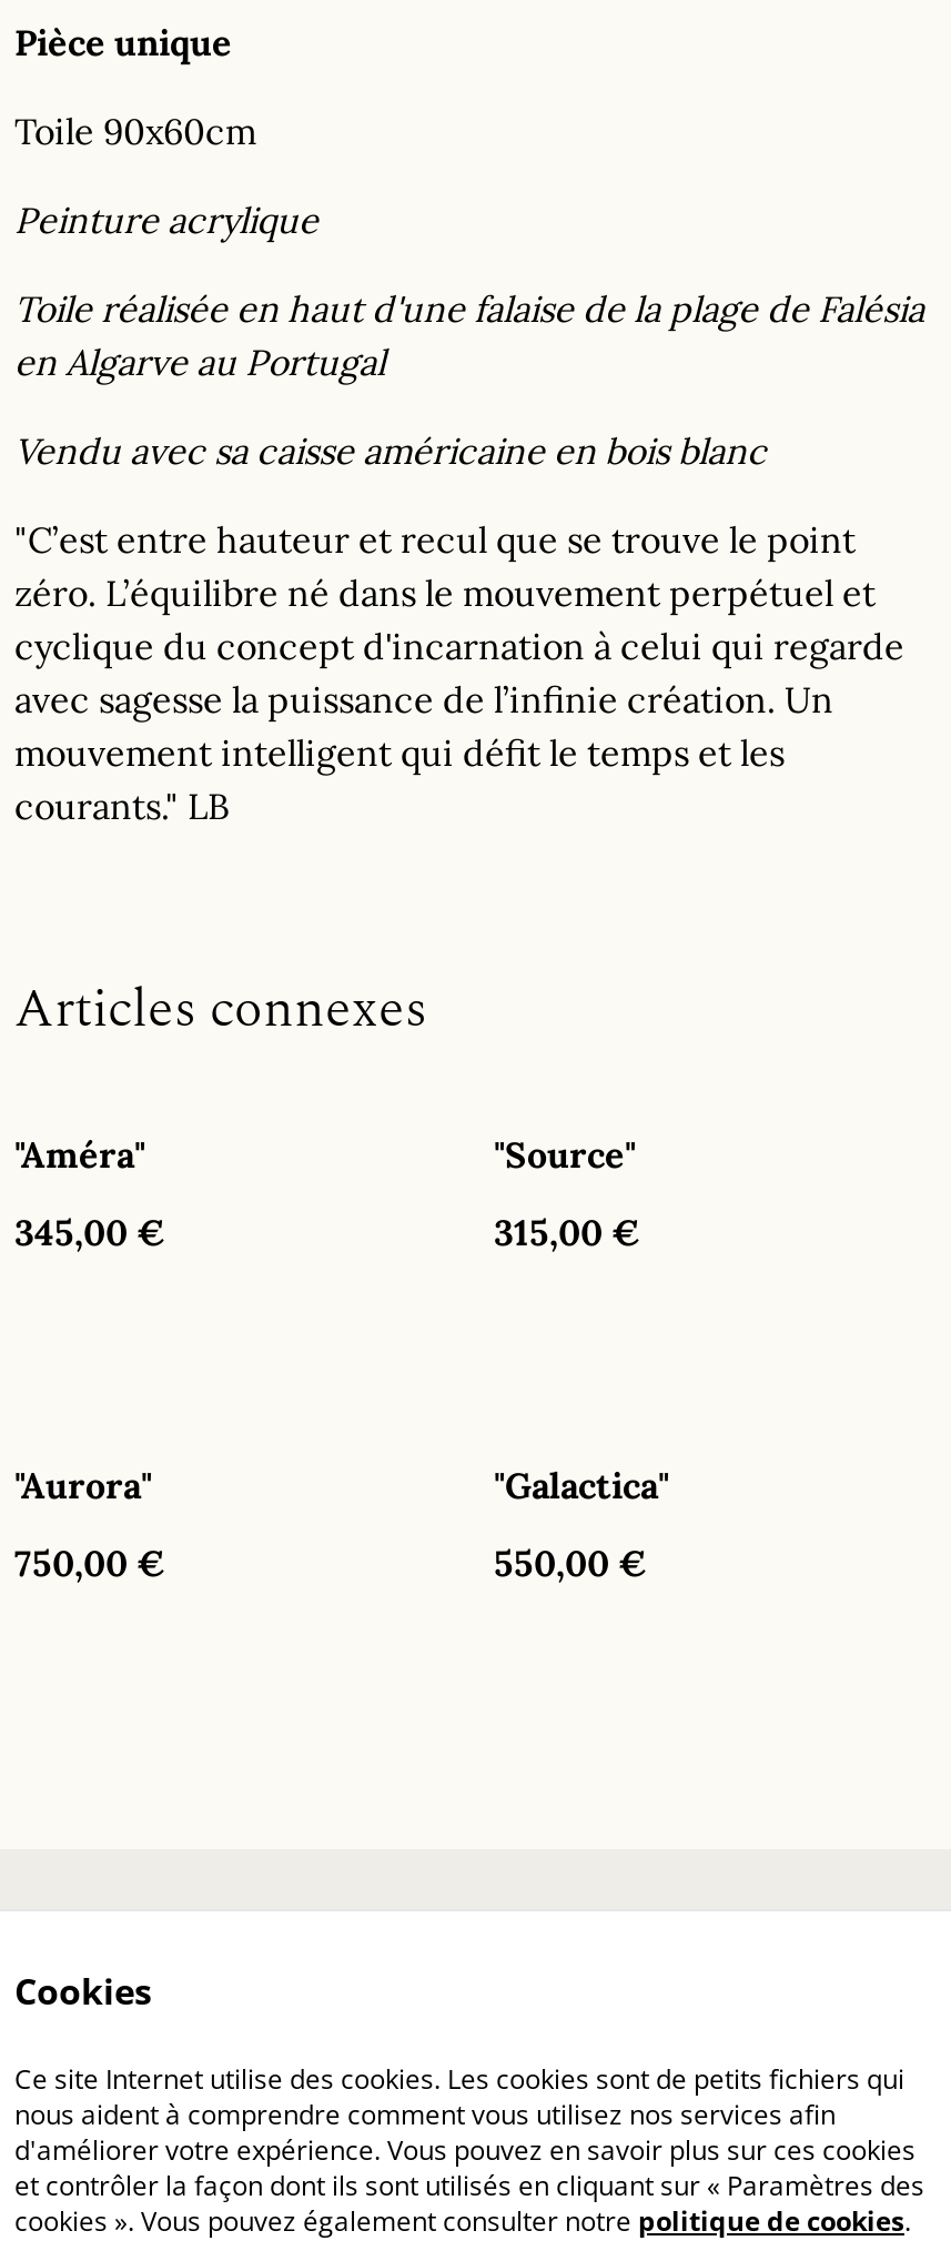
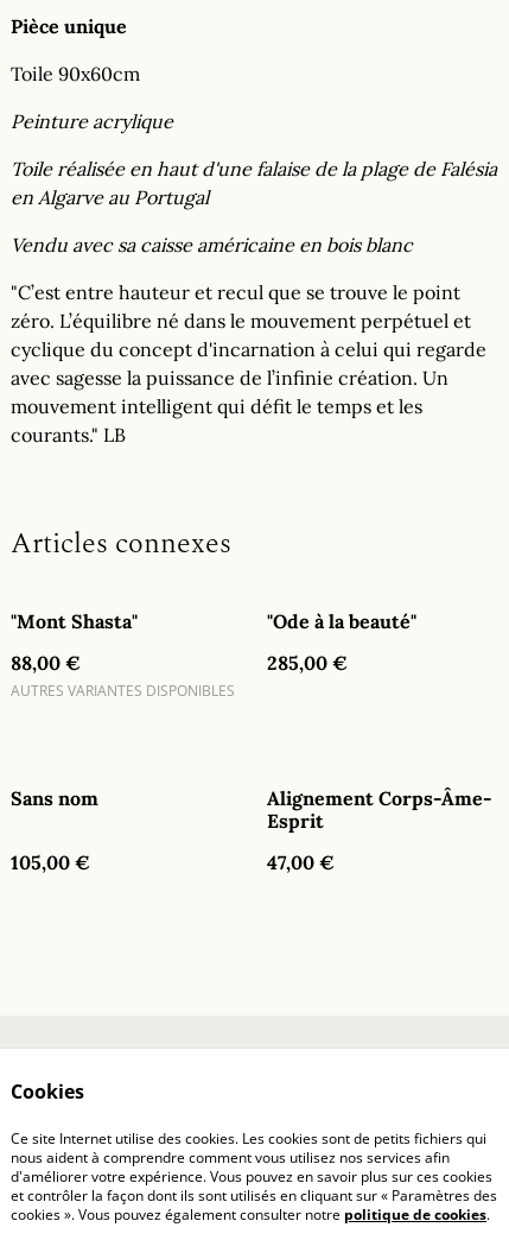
[14,1132,145,1177] "Améra" -> [11,609,138,633] "Mont Shasta"
[494,1132,636,1177] "Source" -> [267,609,416,633] "Ode à la beauté"
[14,1210,165,1254] 345,00 € -> [11,651,235,701] 88,00 € | AUTRES VARIANTES DISPONIBLES
[494,1210,640,1254] 315,00 € -> [267,651,348,675] 285,00 €
[14,1463,152,1507] "Aurora" -> [11,786,98,810] Sans nom
[494,1463,669,1507] "Galactica" -> [267,786,494,833] Alignement Corps-Âme- | Esprit
[14,1541,165,1585] 750,00 € -> [11,850,90,874] 105,00 €
[494,1541,647,1585] 550,00 € -> [267,850,335,874] 47,00 €

